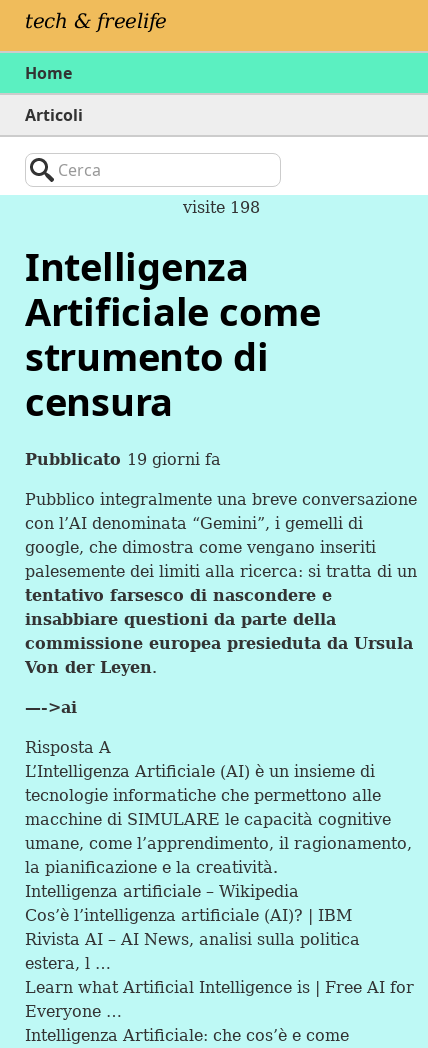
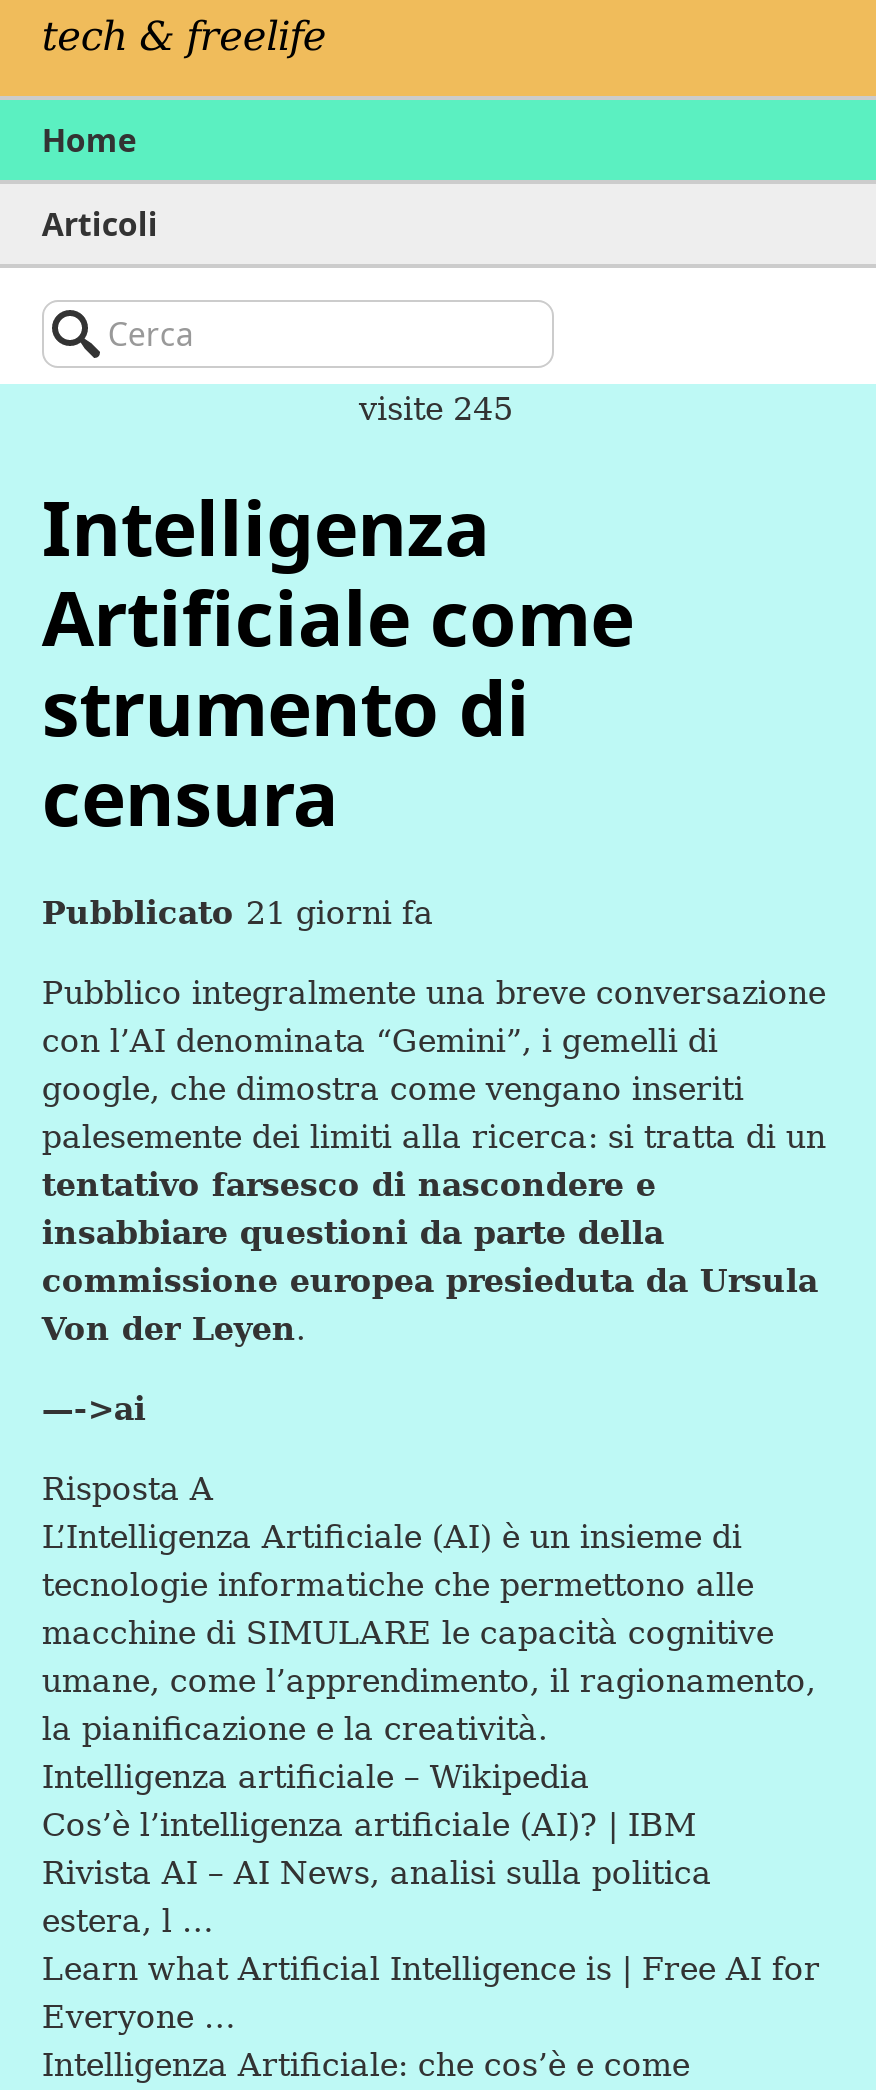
[183,198,260,217] visite 198 -> [359,390,513,428] visite 245
[25,450,221,469] Pubblicato 19 giorni fa -> [42,894,434,932] Pubblicato 21 giorni fa

